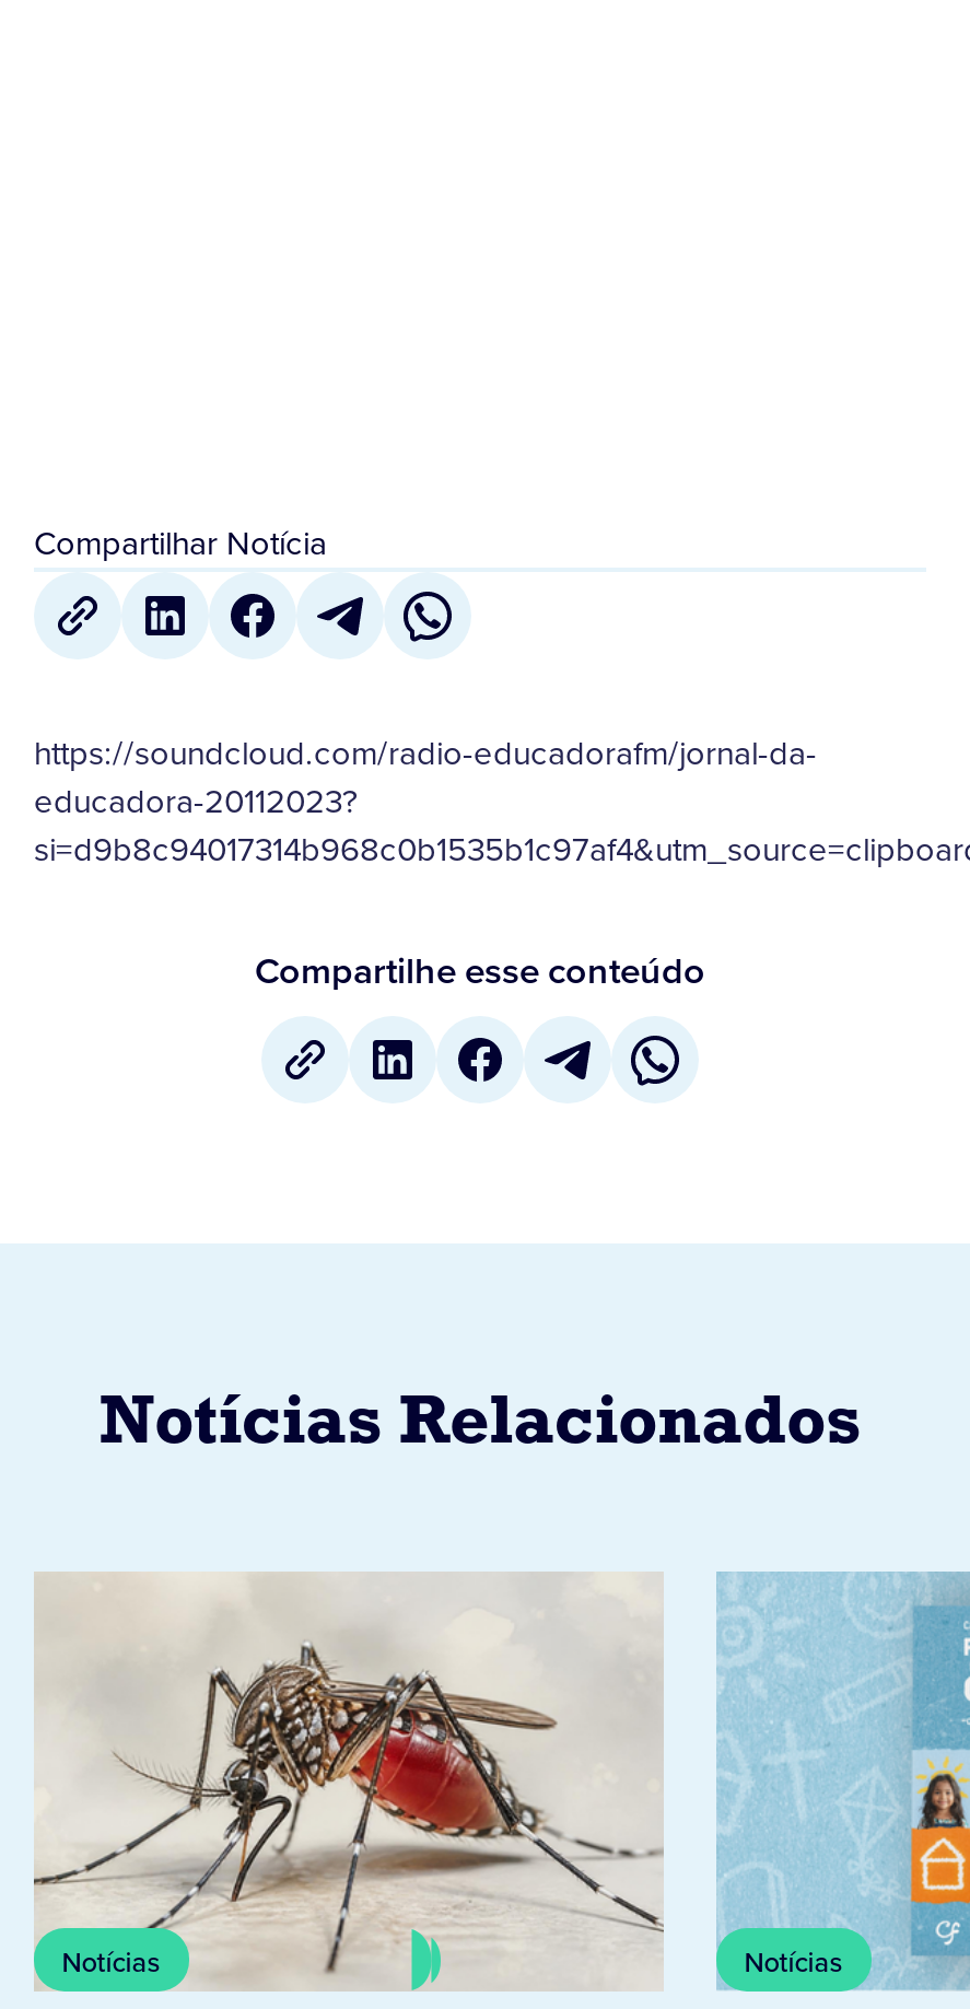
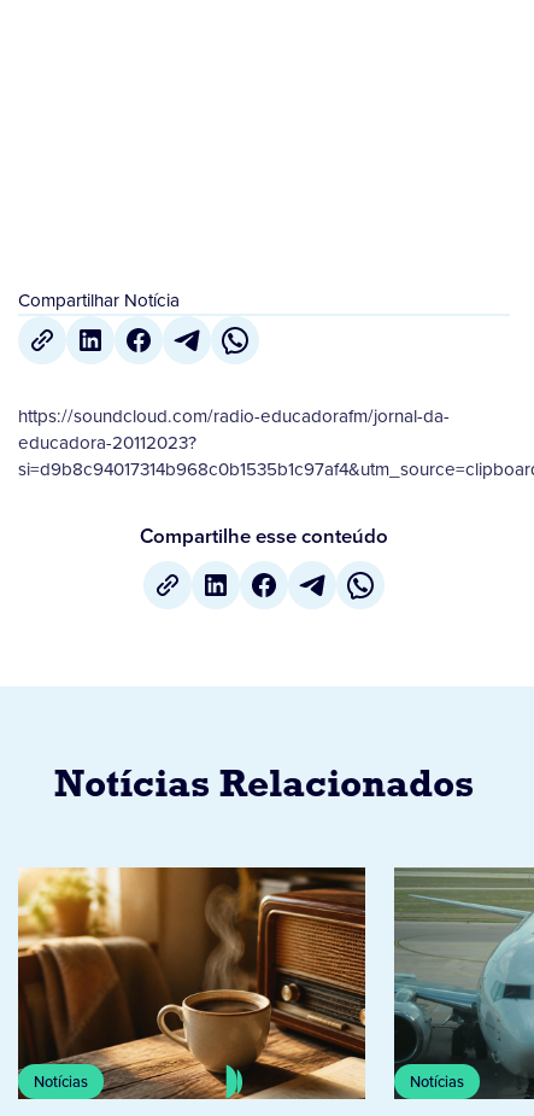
[32,1574,664,1992] [image] -> [17,866,366,1100] [image]
[716,1572,963,1992] [image] -> [393,867,530,1100] [image]

